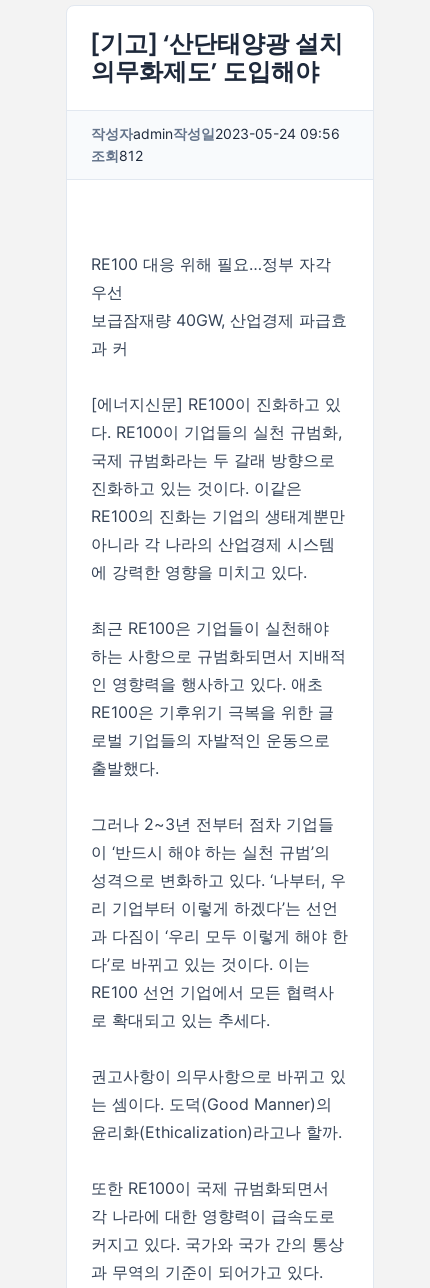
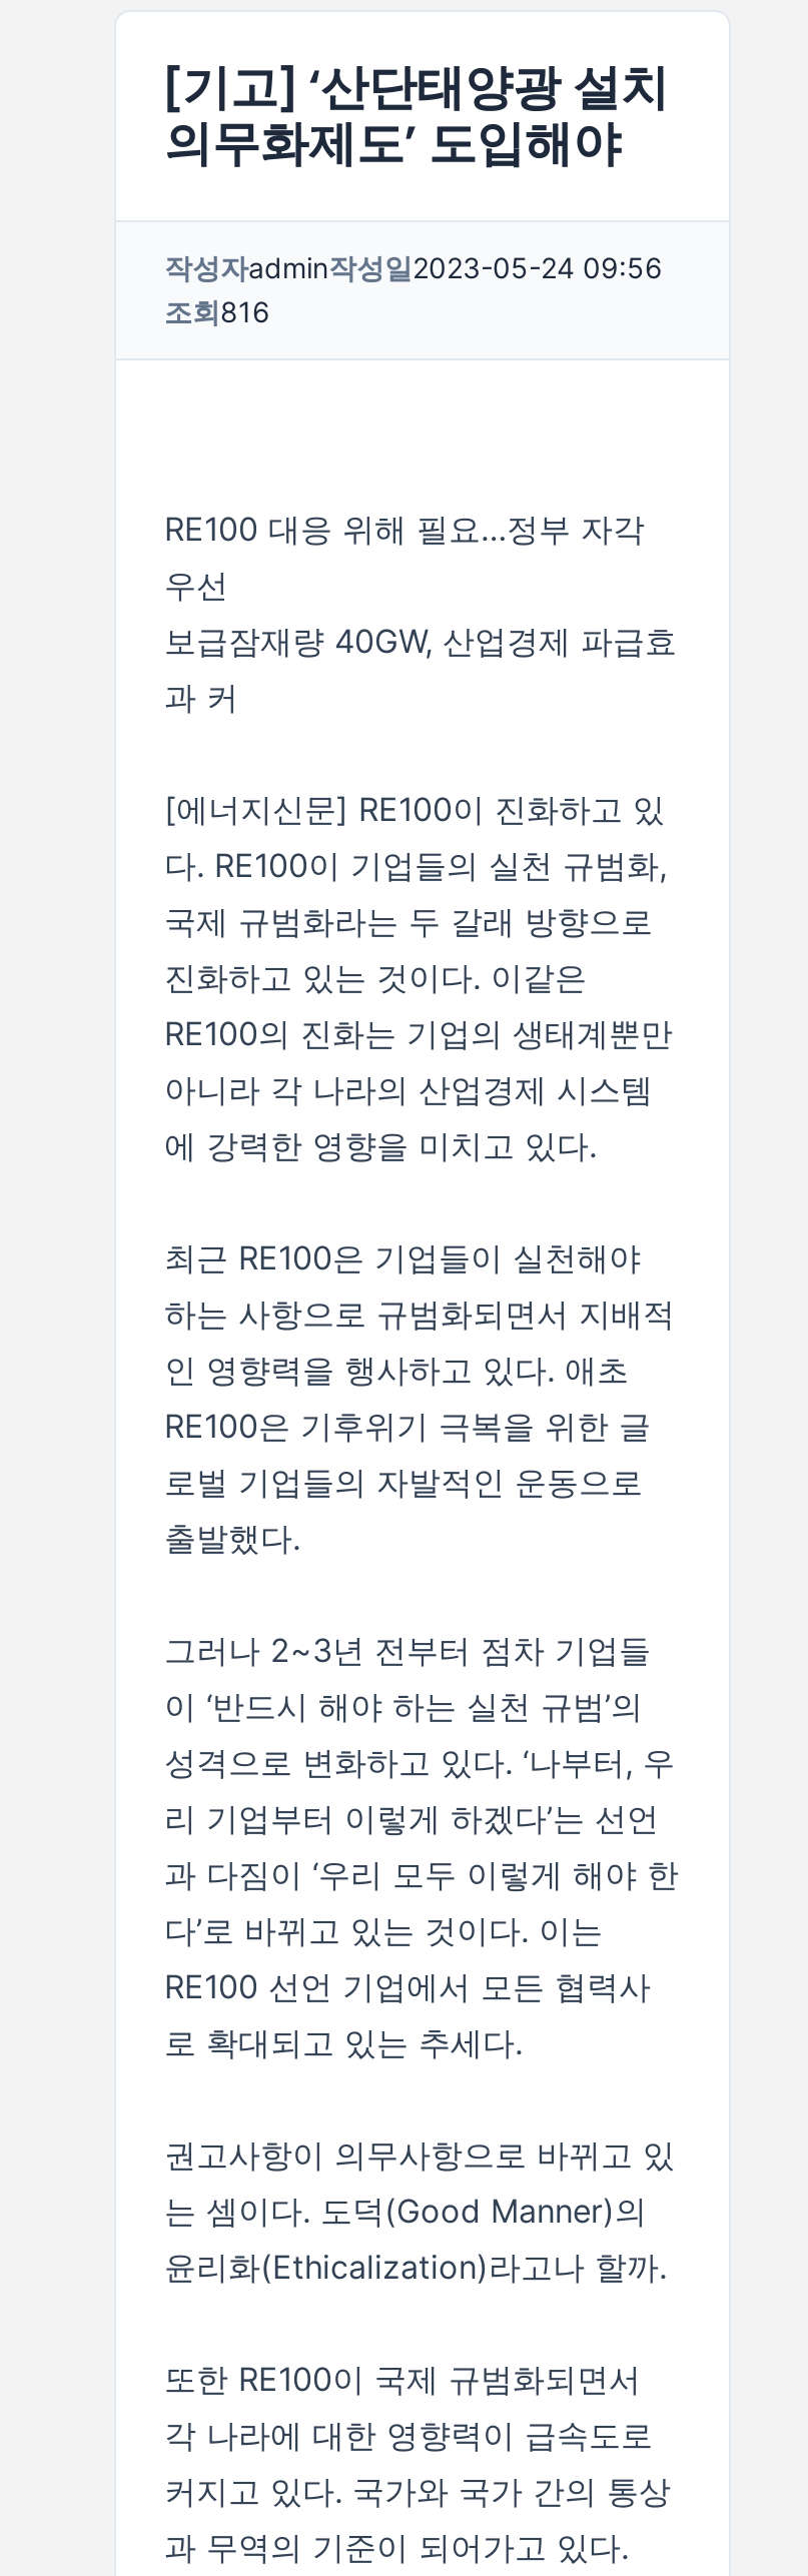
[91,147,143,164] 조회812 -> [164,294,270,328] 조회816

